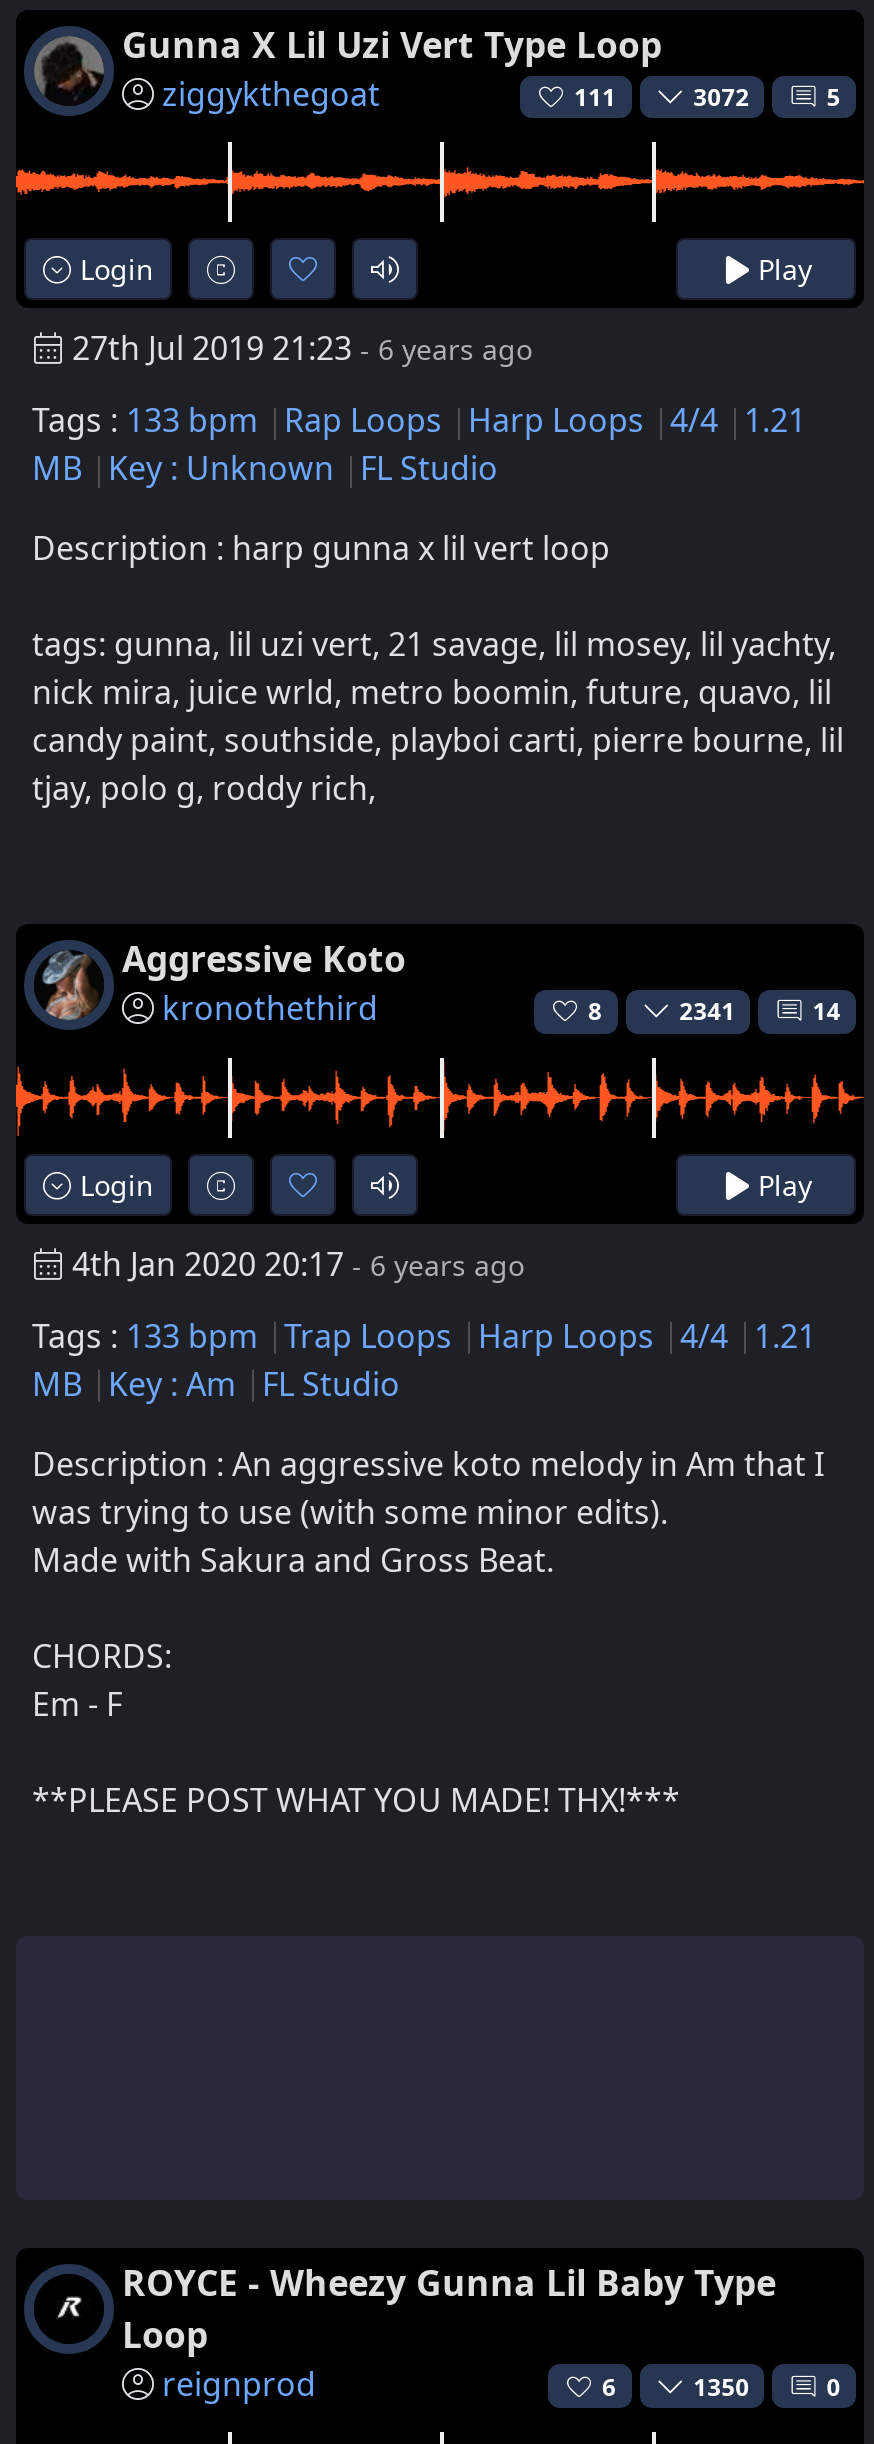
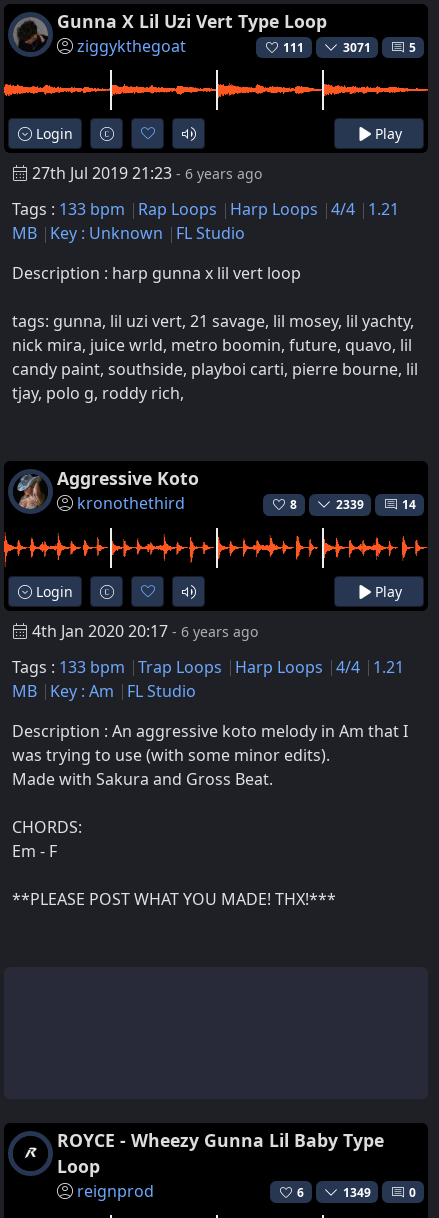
[693,80,749,114] 3072 -> [343,39,371,56] 3071
[679,995,735,1029] 2341 -> [336,496,364,513] 2339
[693,2369,749,2403] 1350 -> [343,1184,371,1201] 1349

